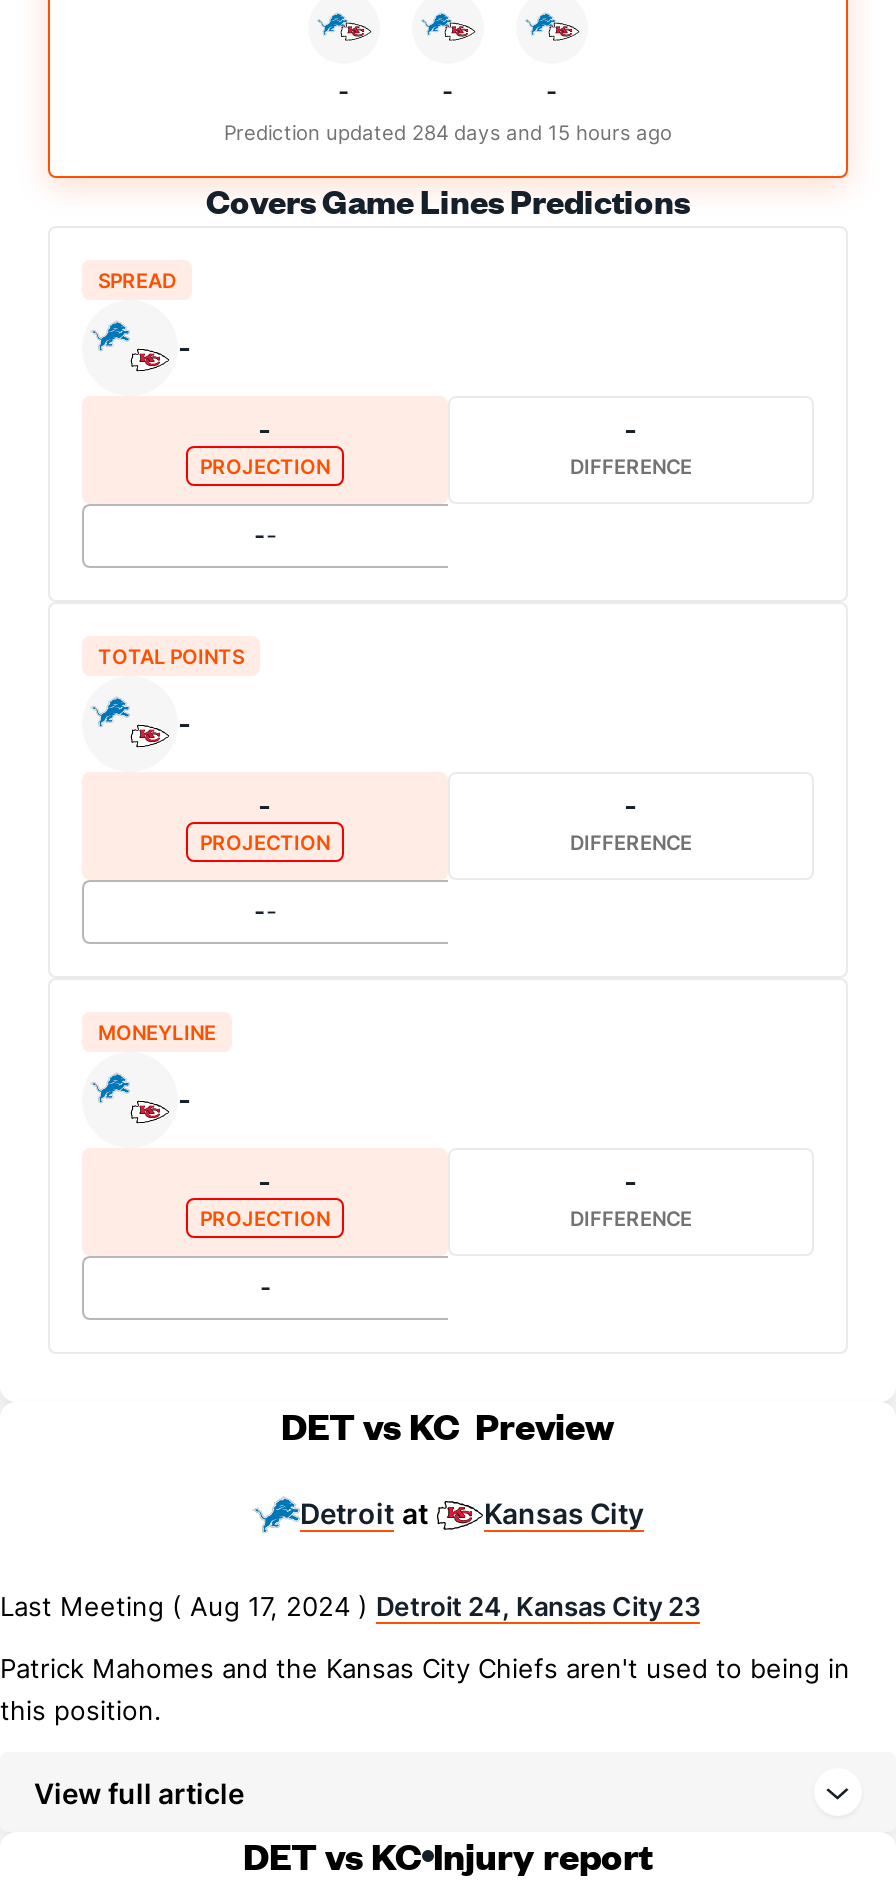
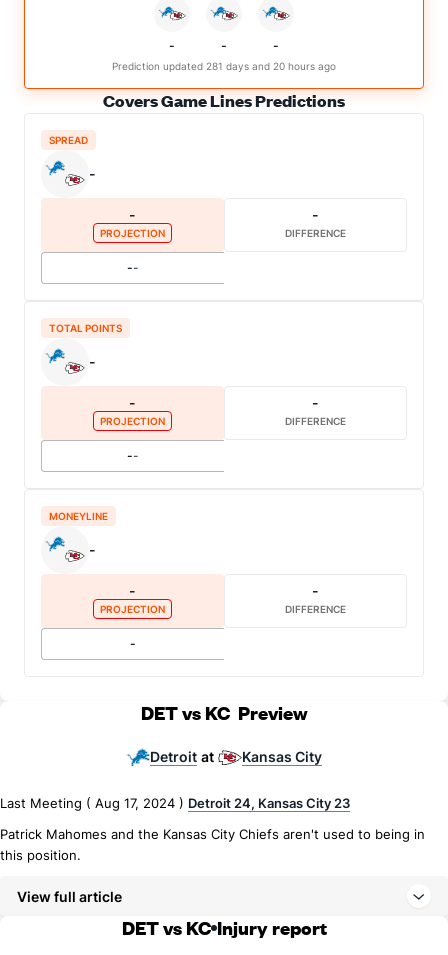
[224,120,672,144] Prediction updated 284 days and 15 hours ago -> [112,60,336,72] Prediction updated 281 days and 20 hours ago

